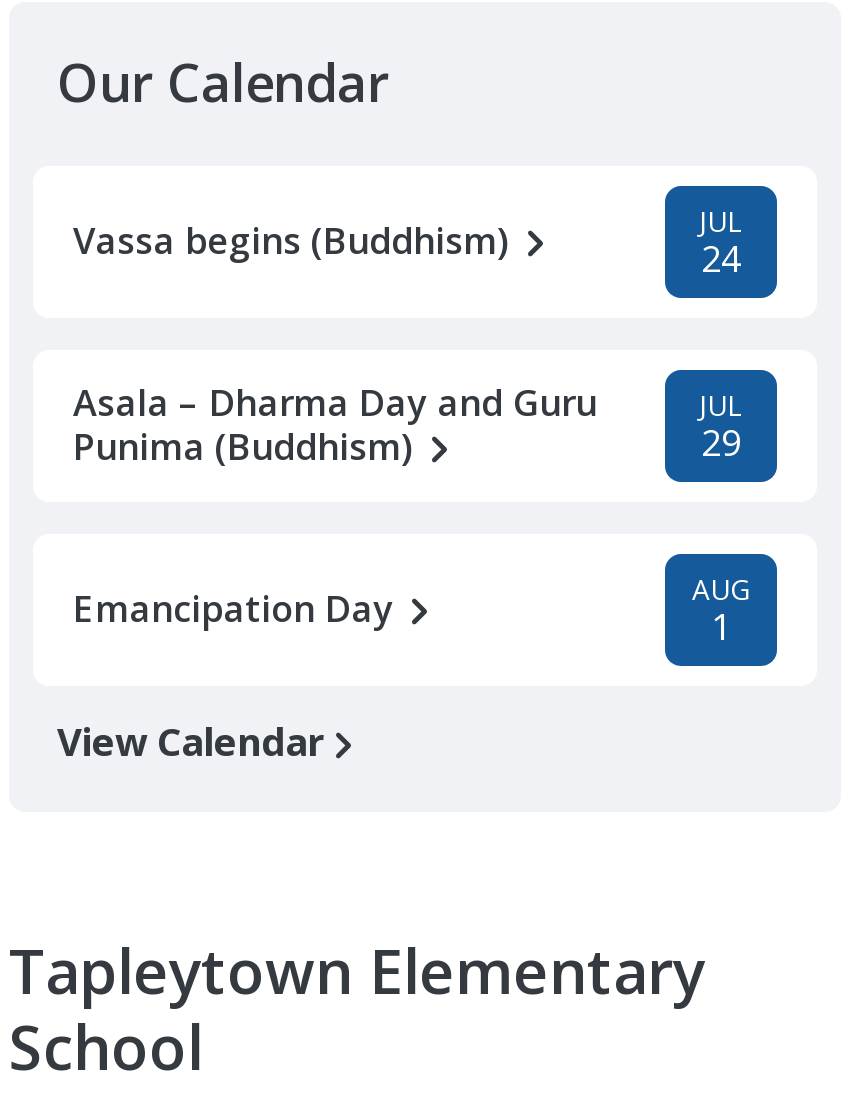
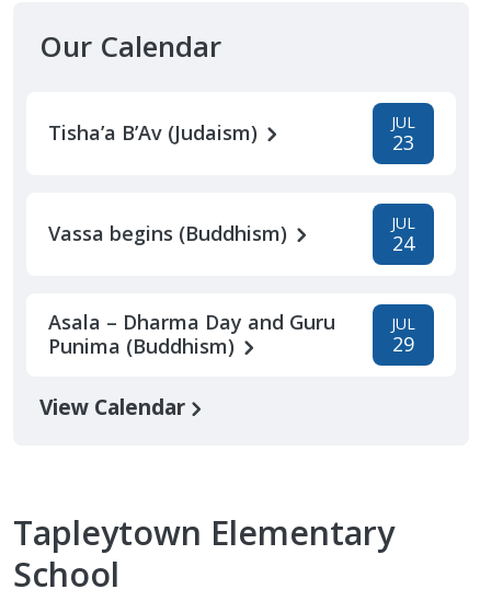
none -> [48,112,415,155] Tisha’a B’Av (Judaism) | JUL | 23
moved [73,202,743,470] -> [48,212,415,359]: Vassa begins (Buddhism) | JUL | 24 | Asala – Dharma Day and Guru | Punima (Buddhism) | JUL | 29
[73,570,750,650] Emancipation Day | AUG | 1 -> none

